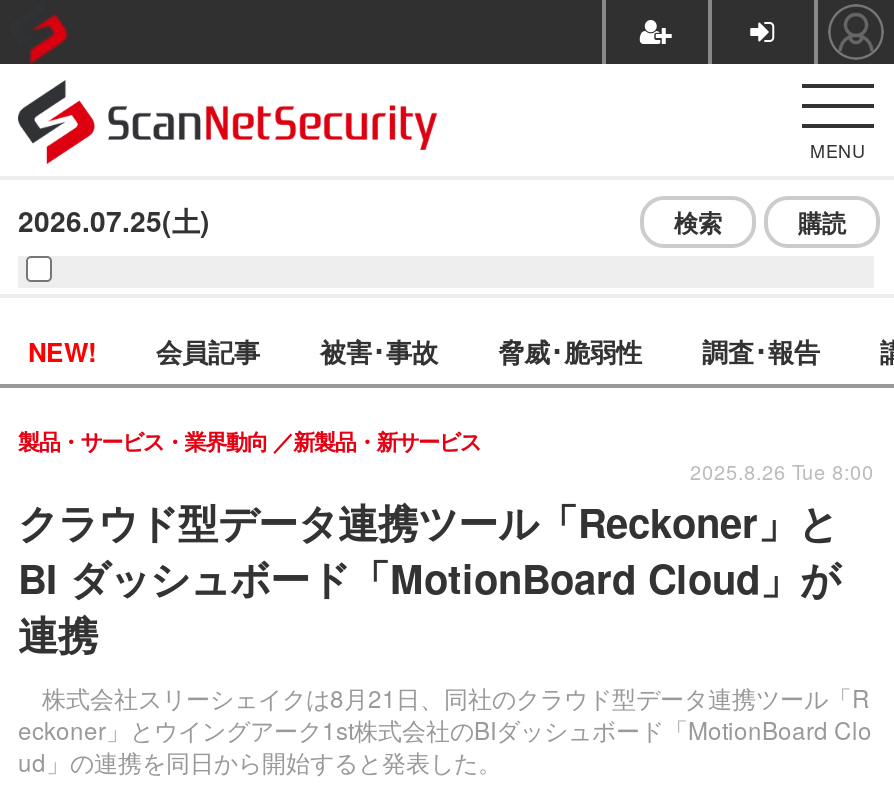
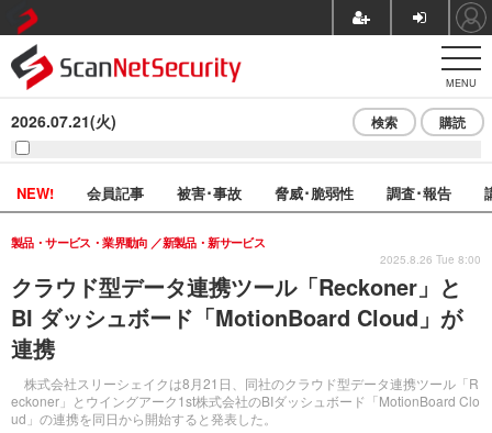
[18,200,210,240] 2026.07.25(土) -> [11,110,116,132] 2026.07.21(火)

